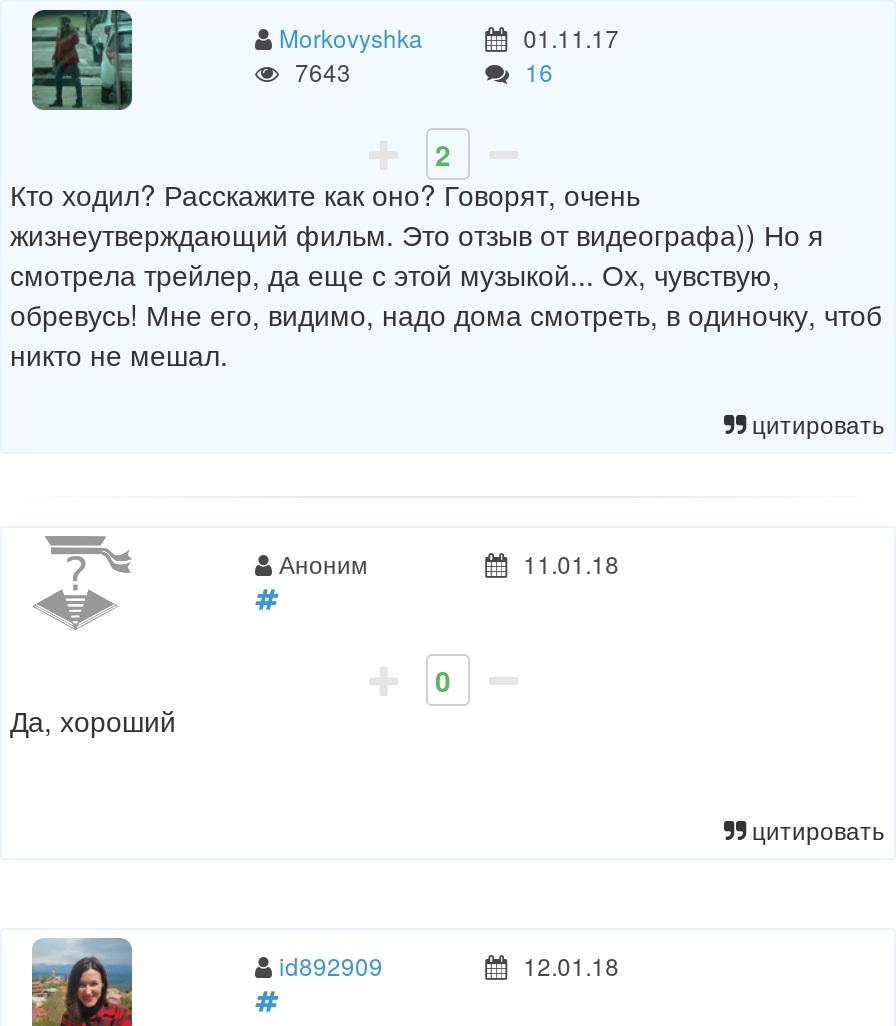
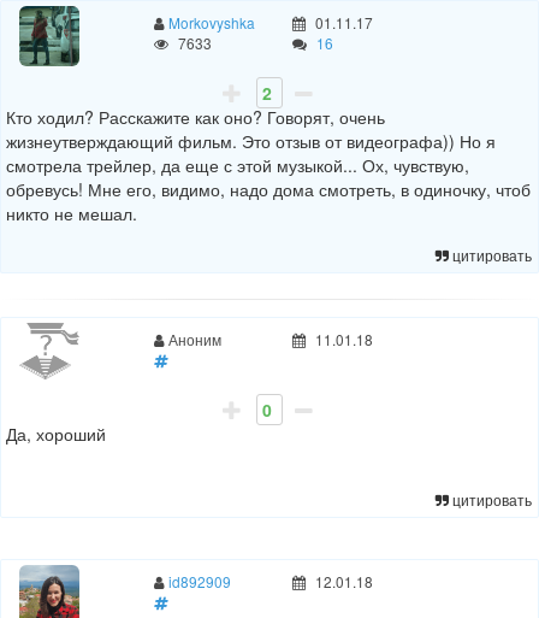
[289,54,351,88] 7643 -> [174,33,211,53] 7633

